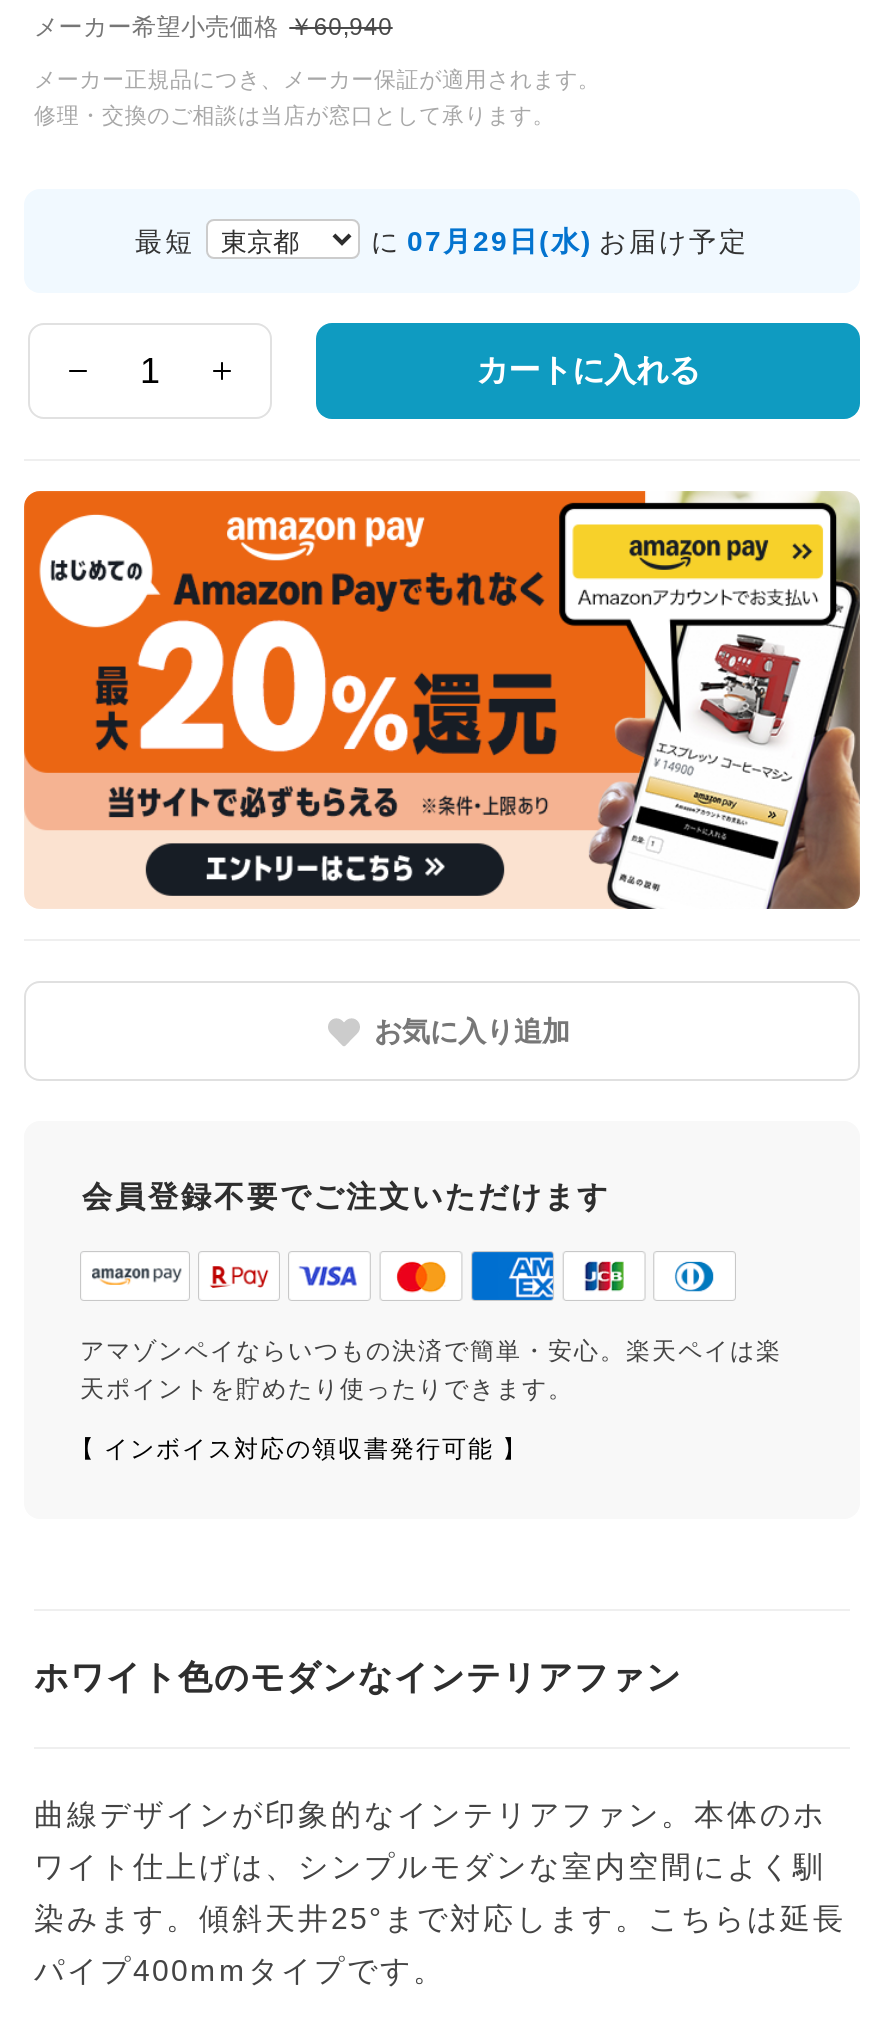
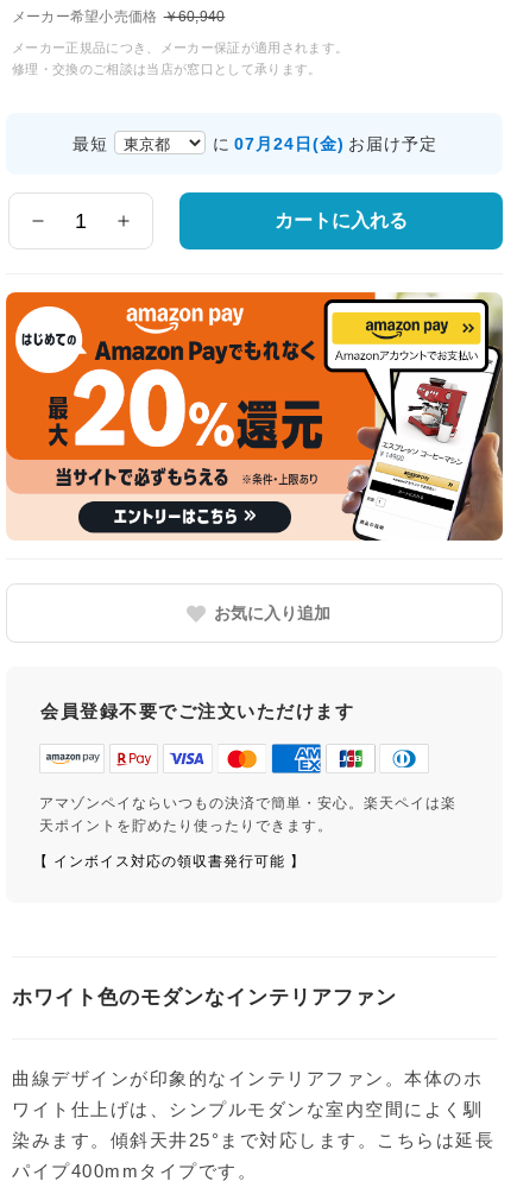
[371,225,749,257] に 07月29日(水) お届け予定 -> [212,134,437,153] に 07月24日(金) お届け予定

